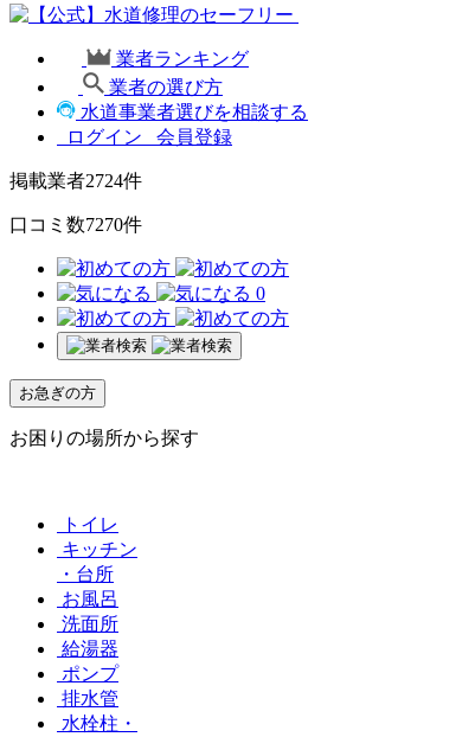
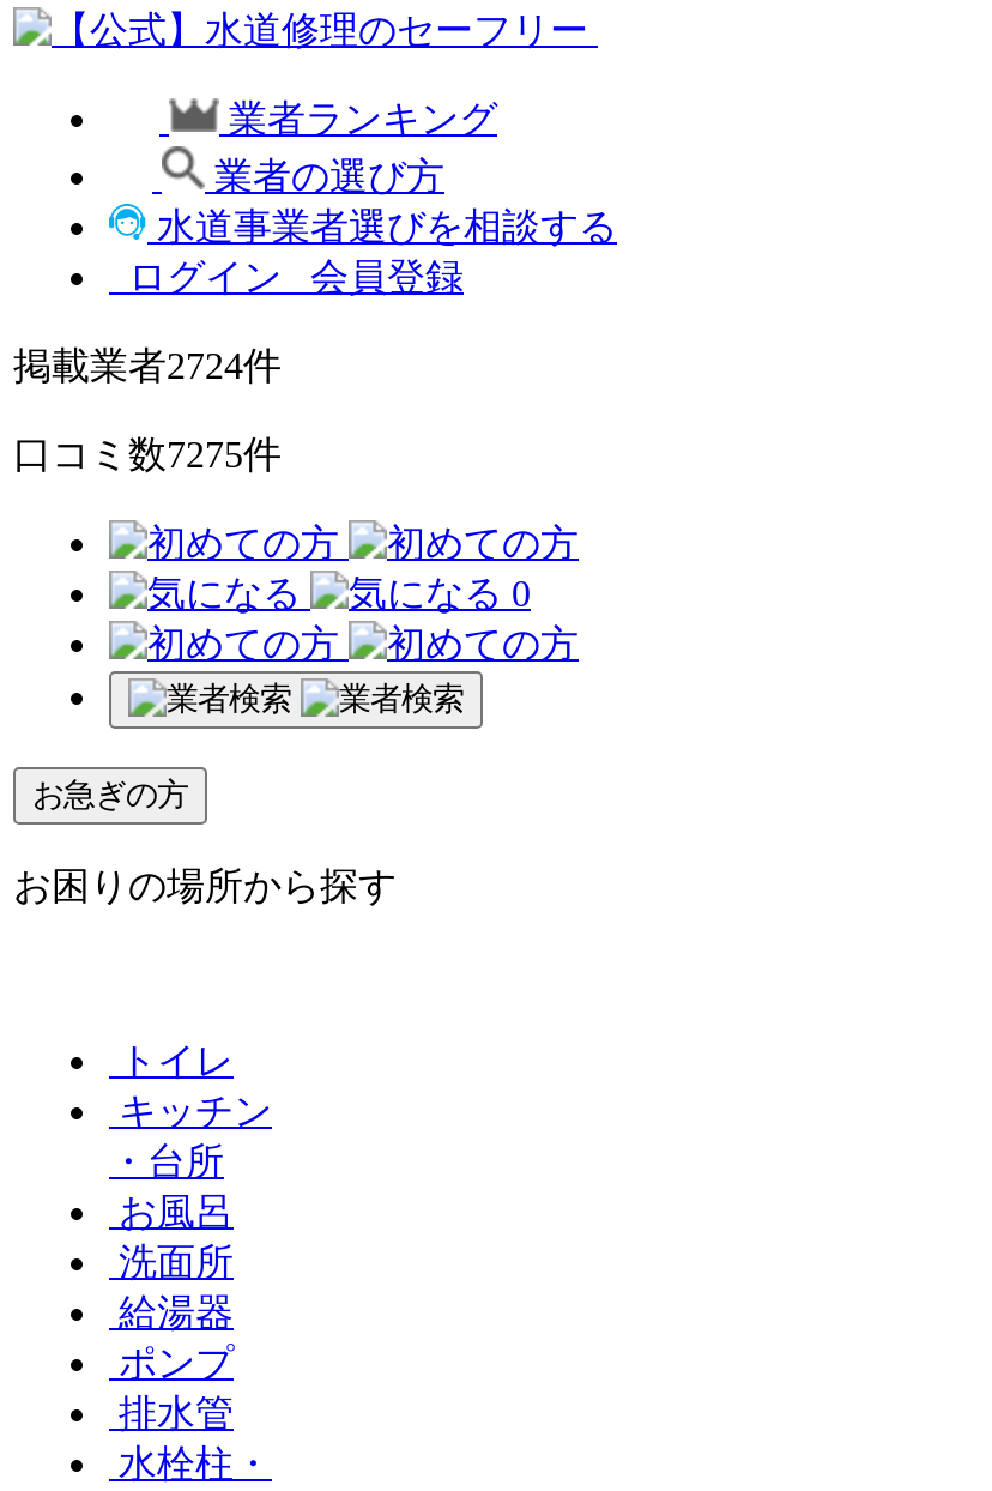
[9,214,142,235] 口コミ数7270件 -> [13,434,282,475] 口コミ数7275件

